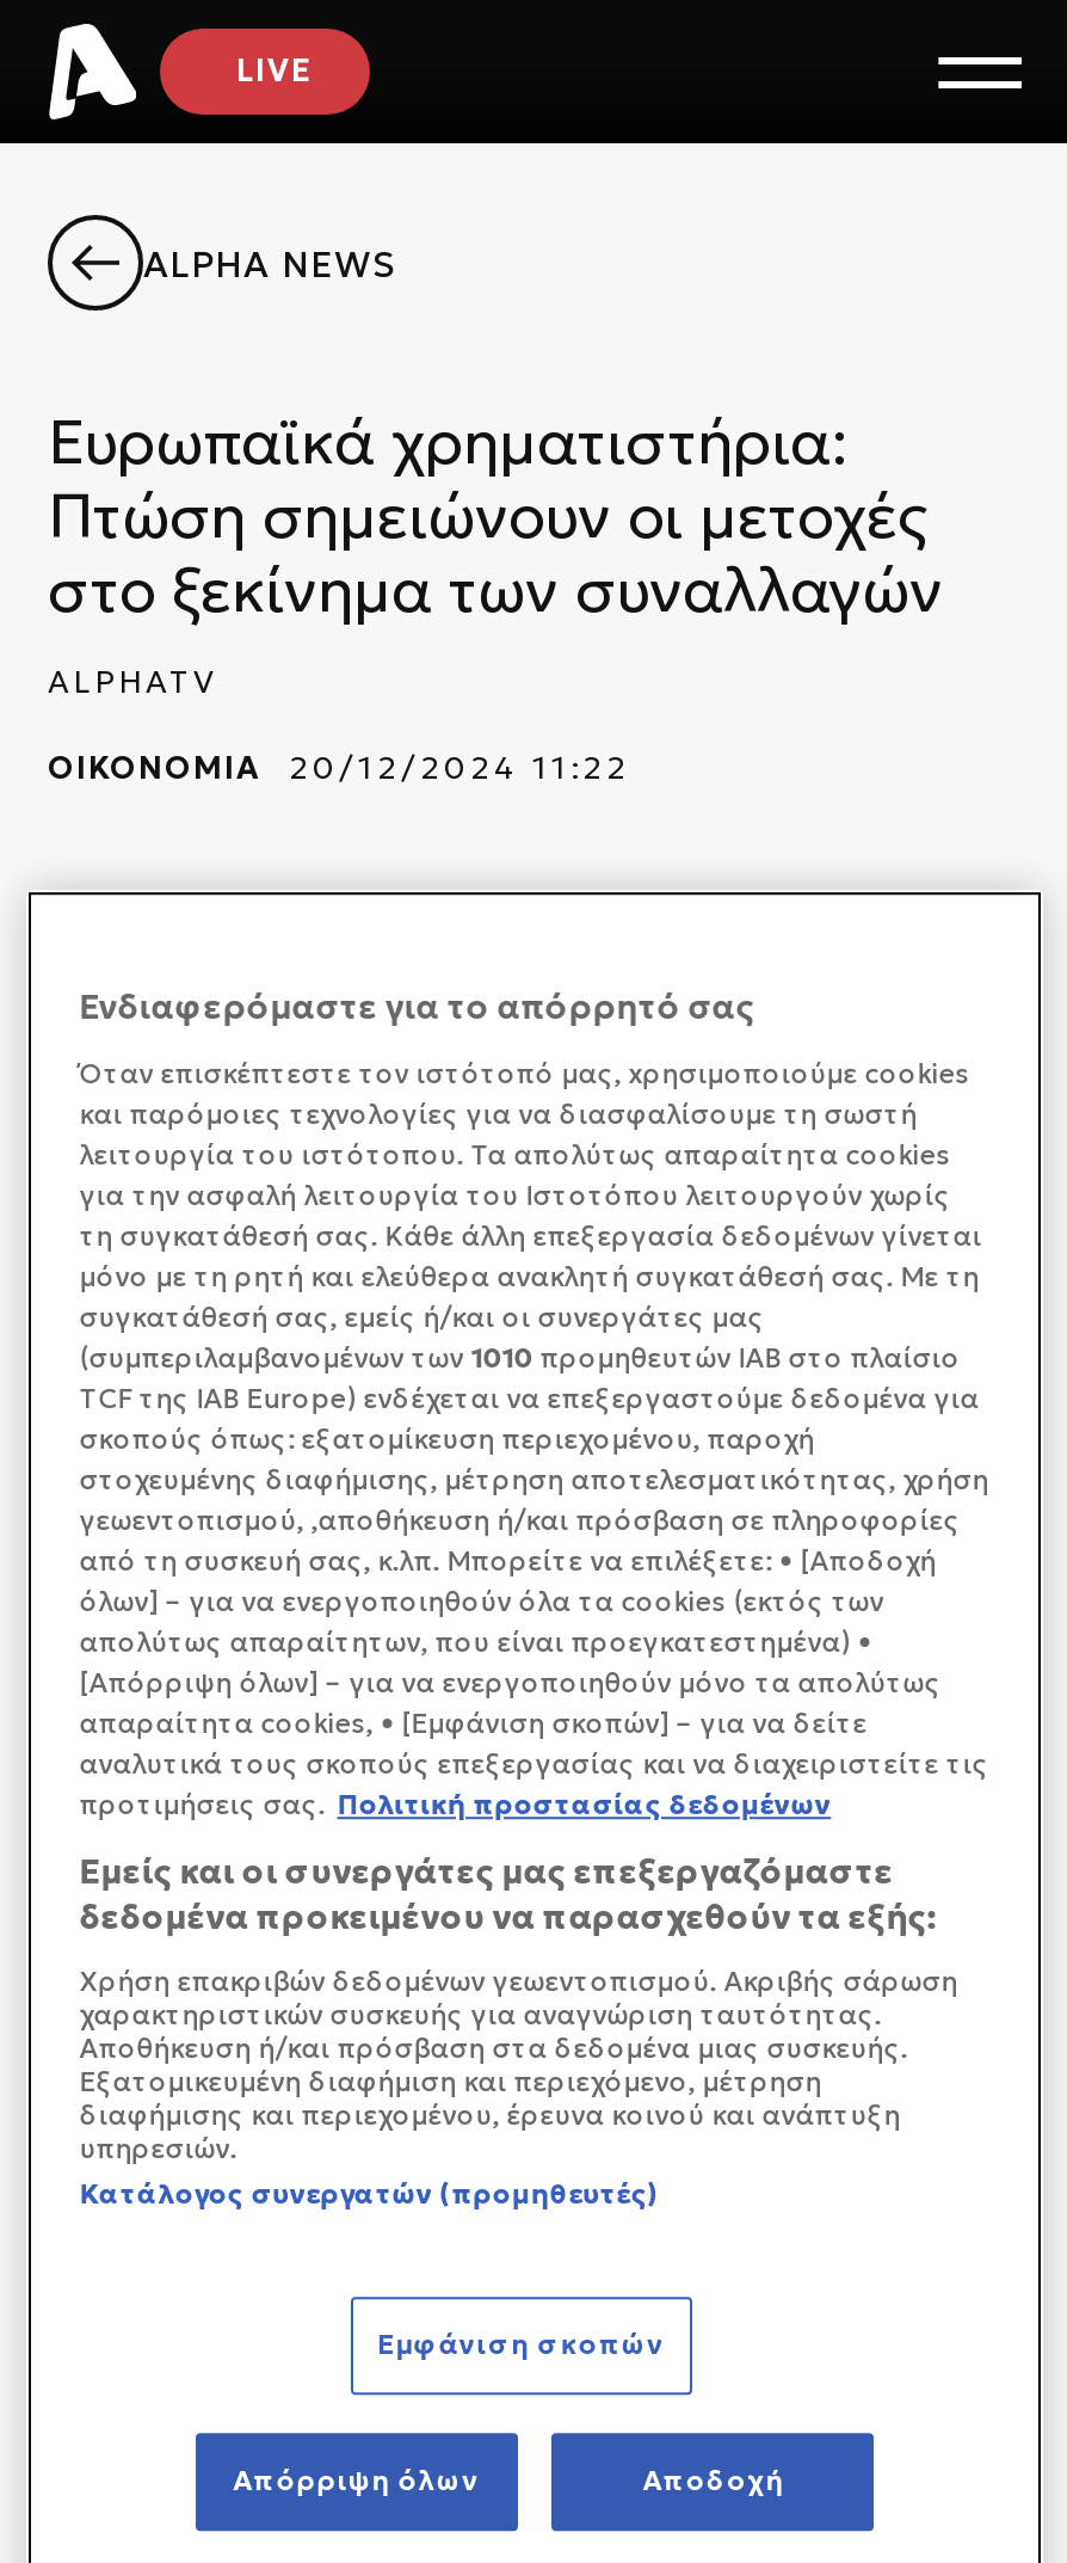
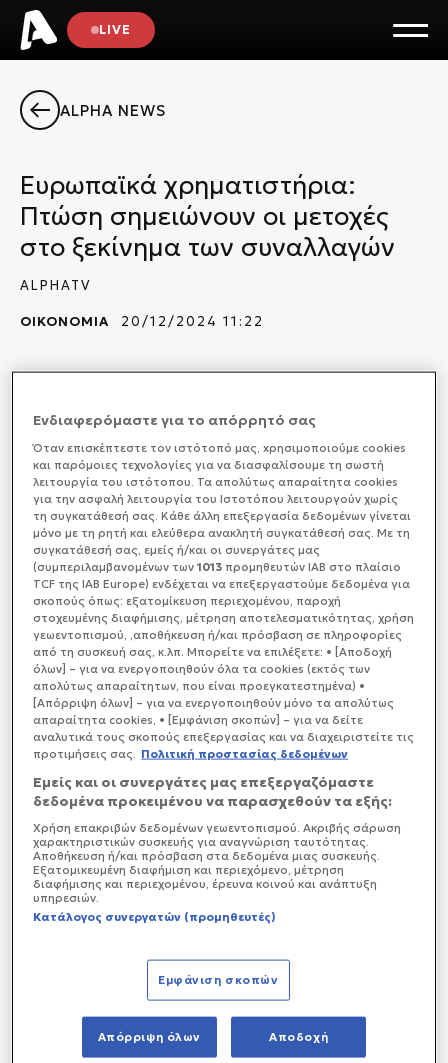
[79,1342,960,1375] (συμπεριλαμβανομένων των 1010 προμηθευτών IAB στο πλαίσιο -> [33,559,401,573] (συμπεριλαμβανομένων των 1013 προμηθευτών IAB στο πλαίσιο

